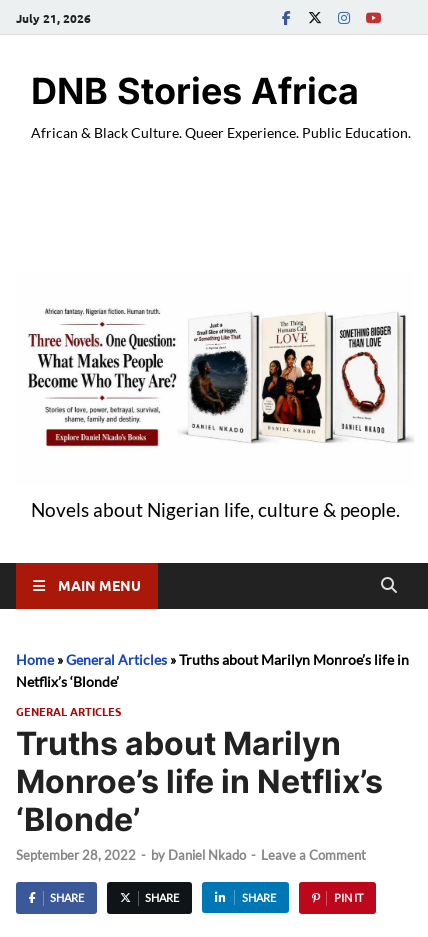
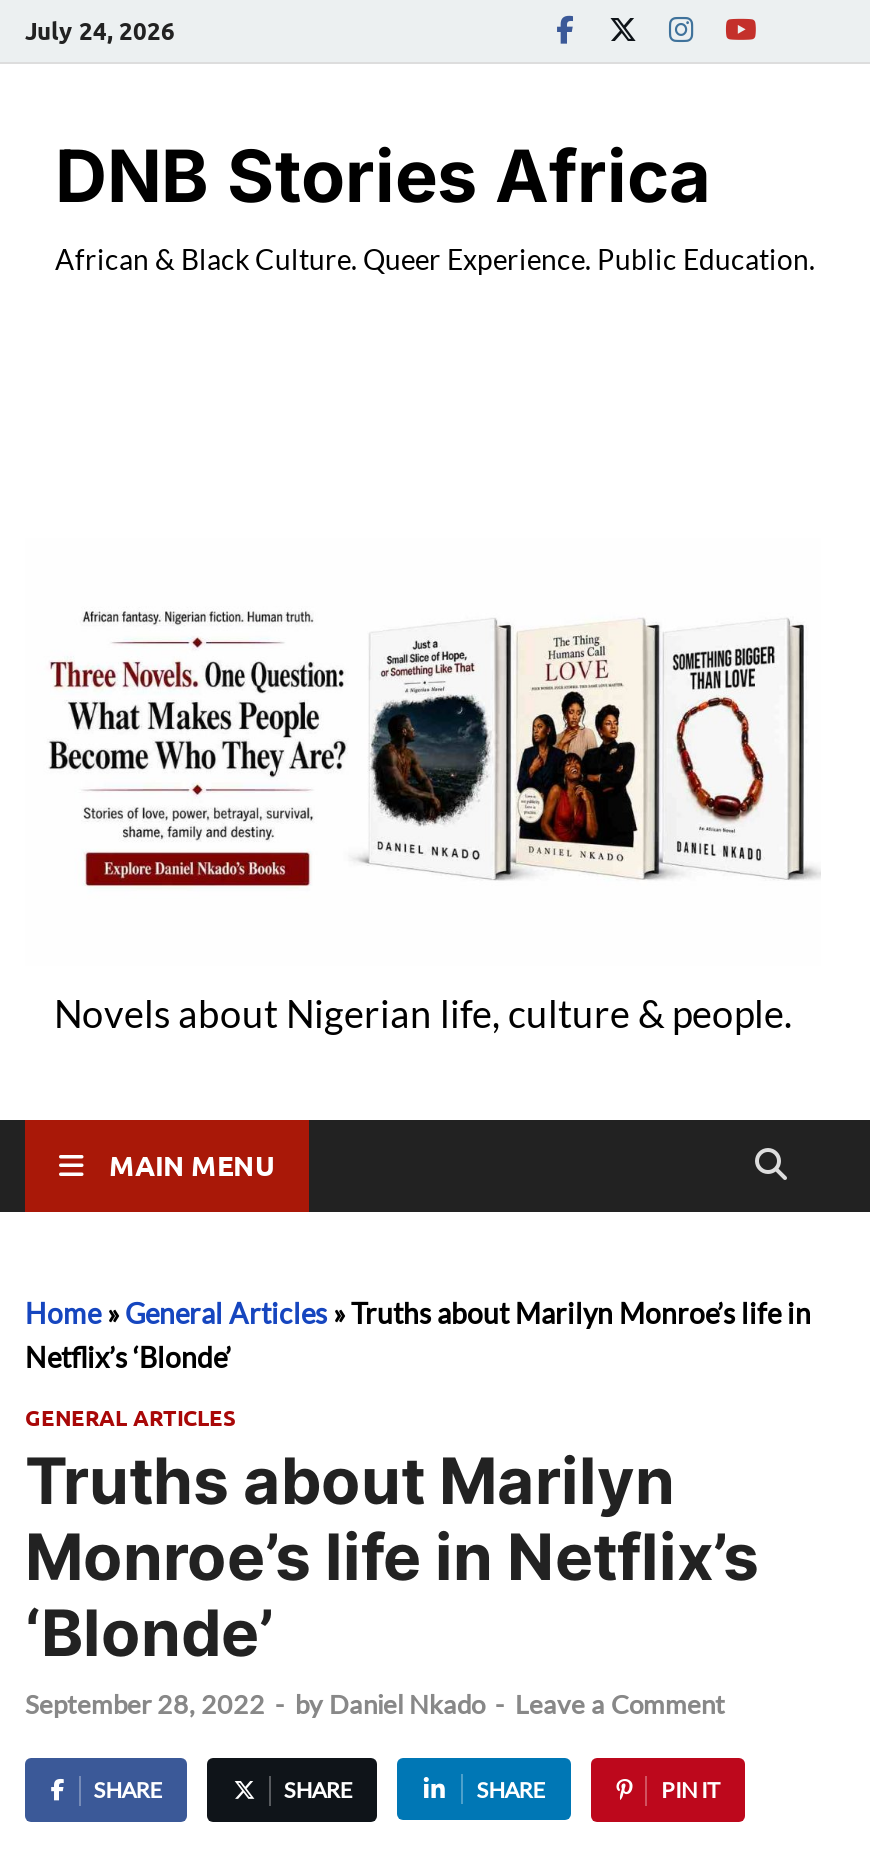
[16,9,91,25] July 21, 2026 -> [25,13,175,45] July 24, 2026

